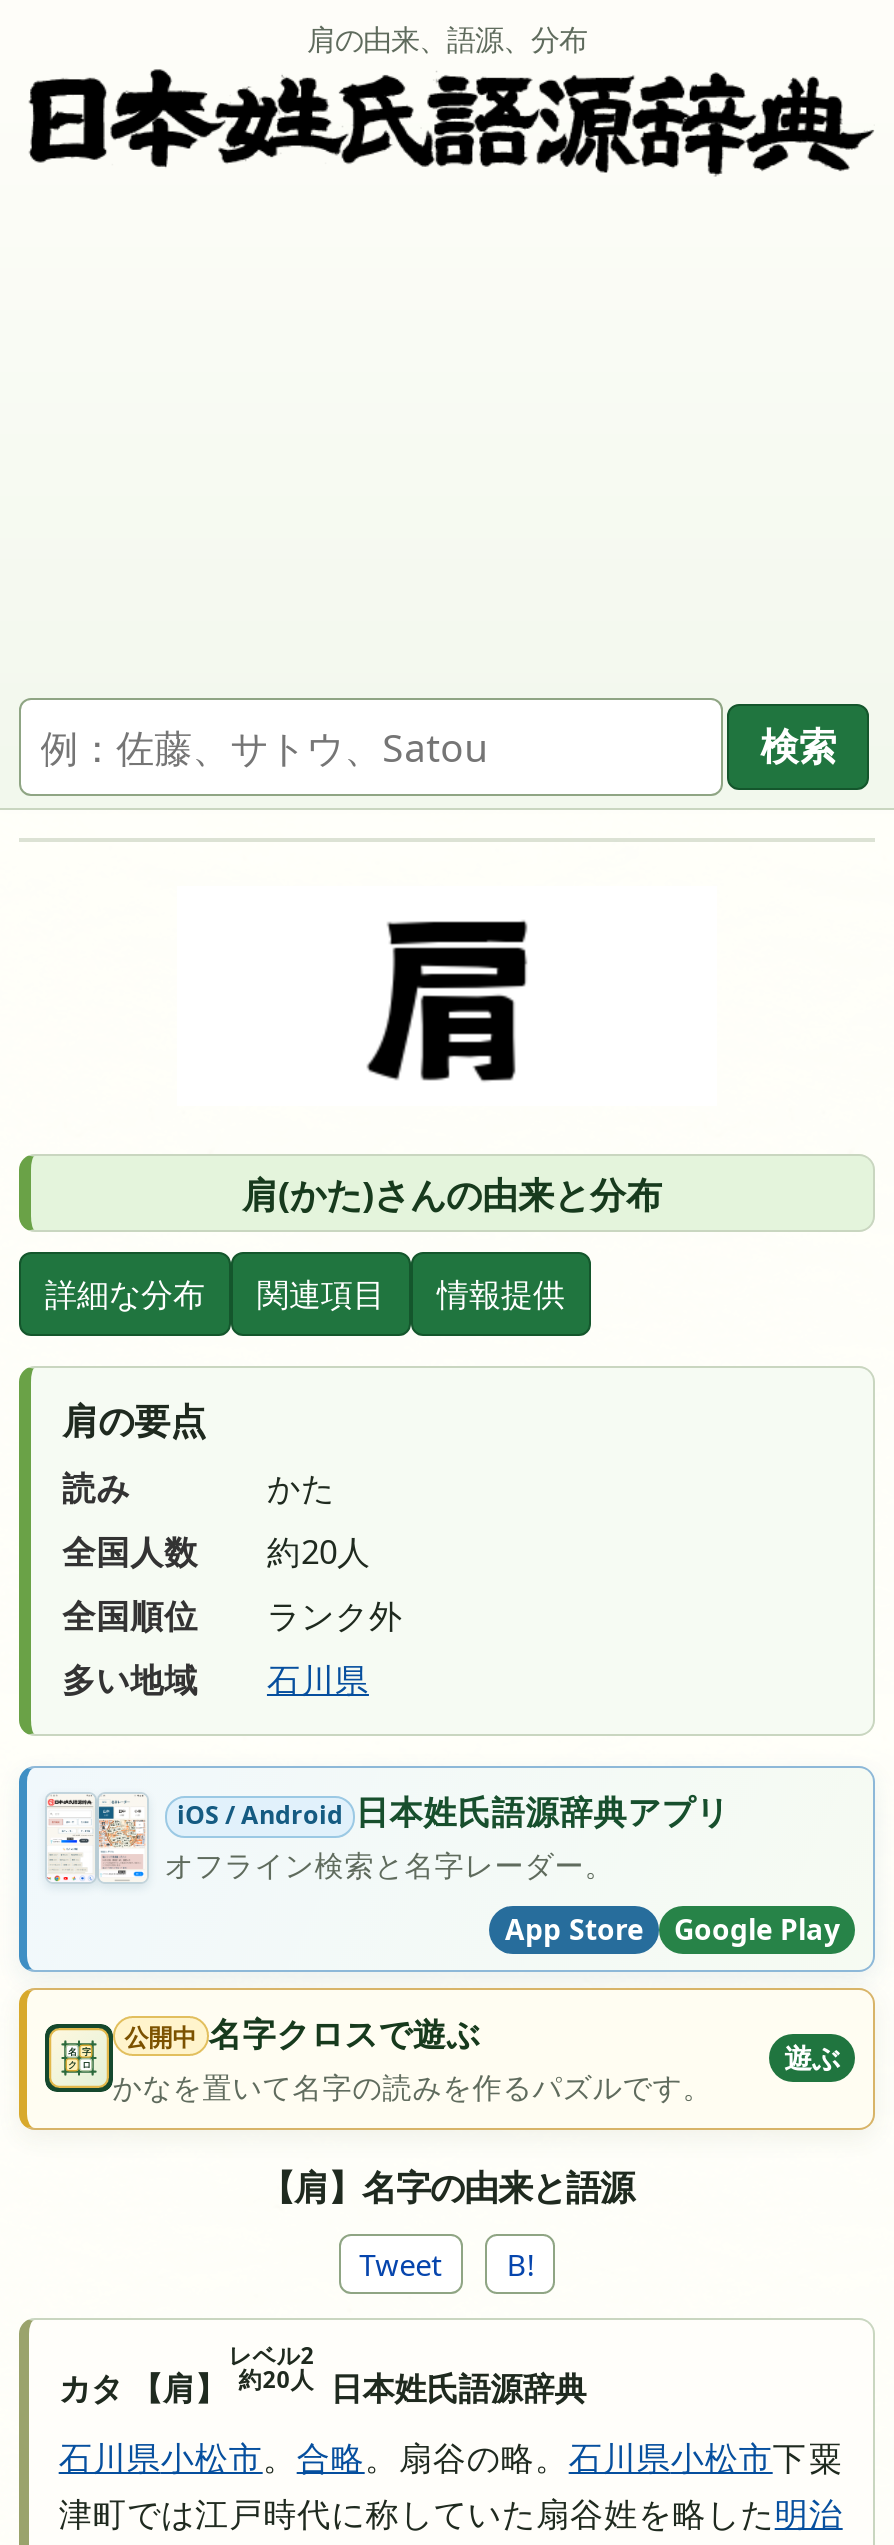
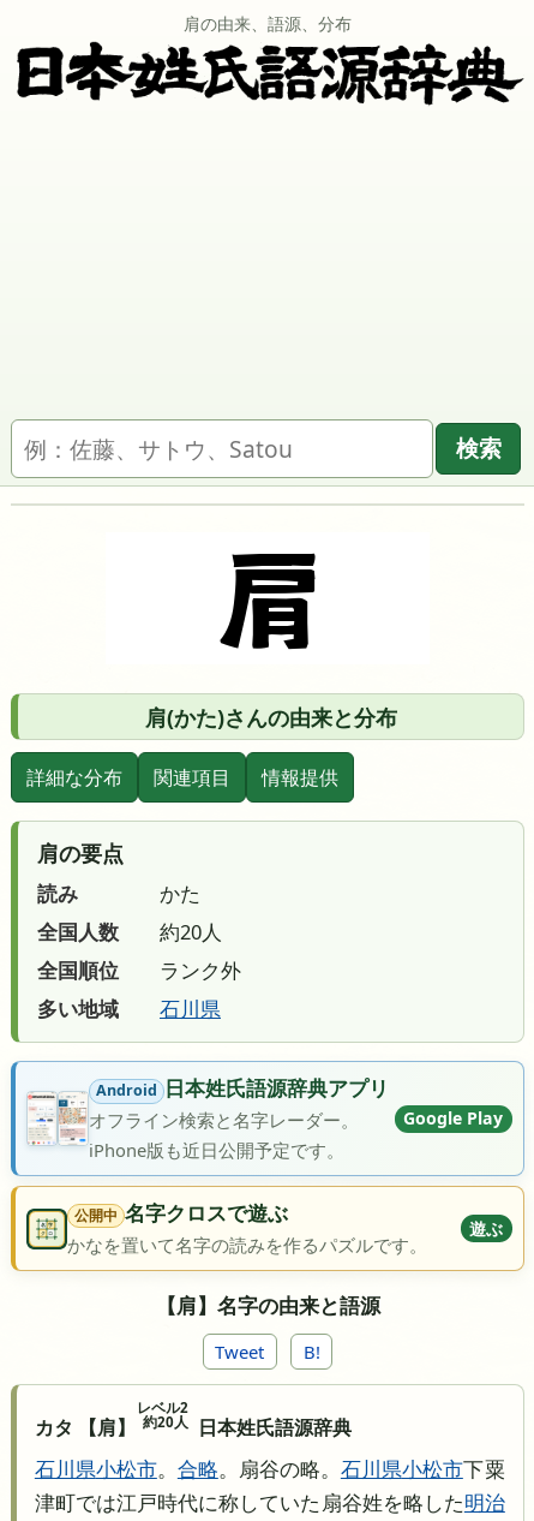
[45,1789,730,1880] [image] | iOS / Android 日本姓氏語源辞典アプリ -> [28,1074,389,1145] [image] | Android 日本姓氏語源辞典アプリ
[505,1910,643,1948] App Store -> [89,1138,344,1162] iPhone版も近日公開予定です。
moved [674,1910,840,1948] -> [404,1107,503,1130]: Google Play

